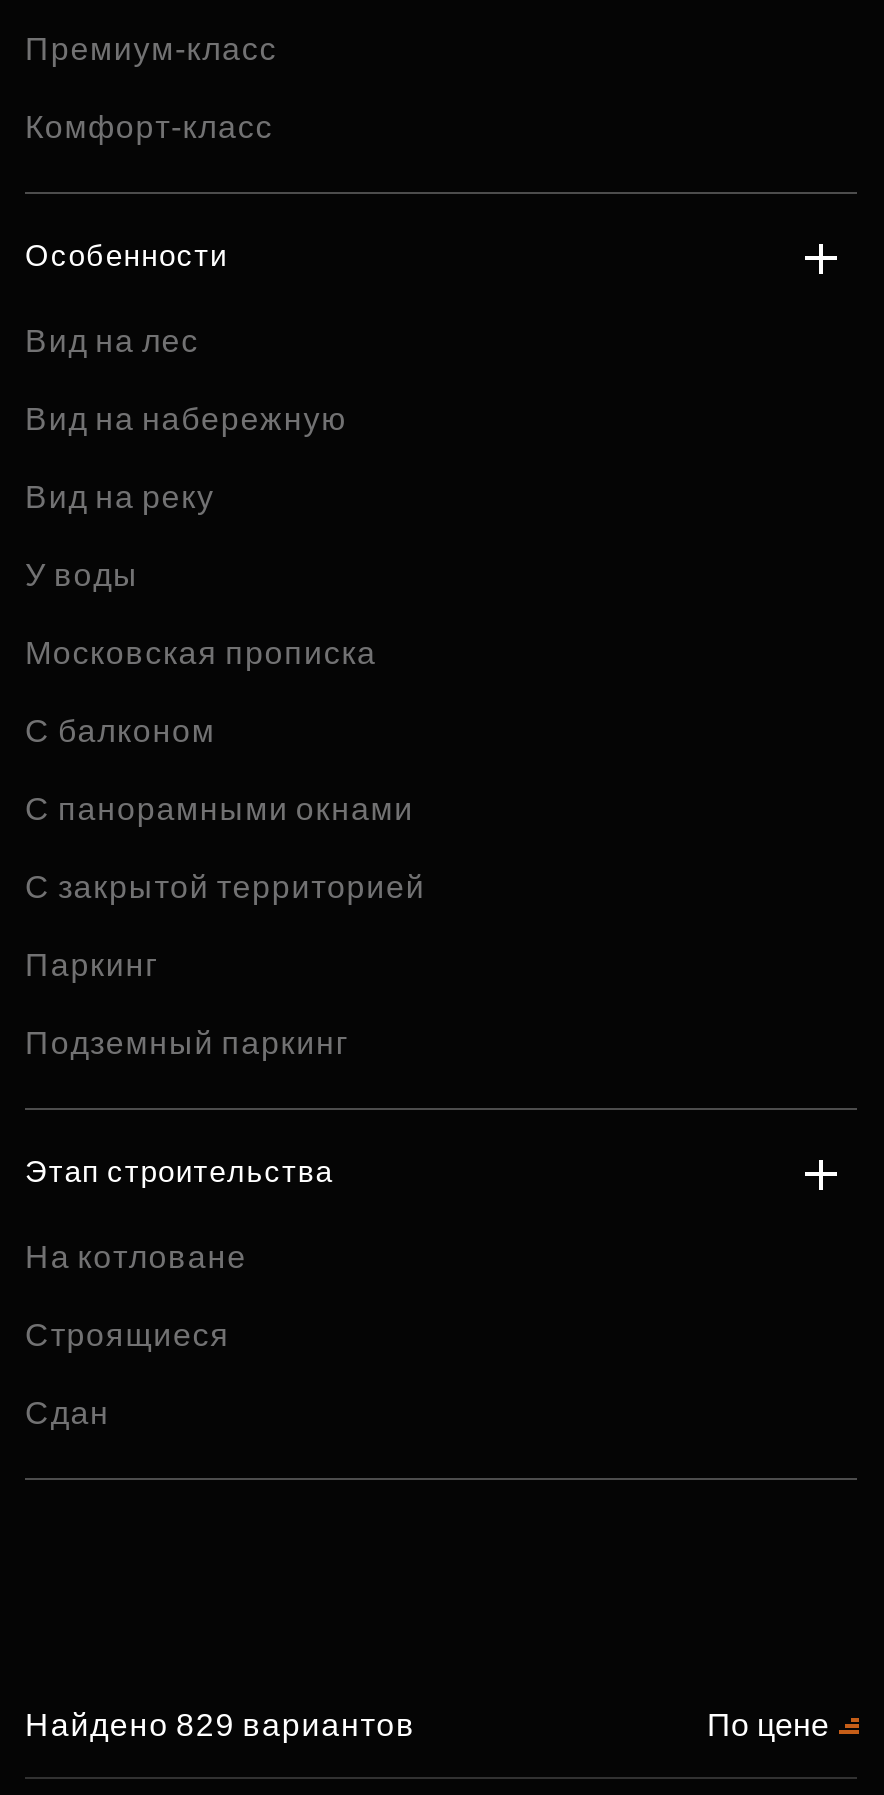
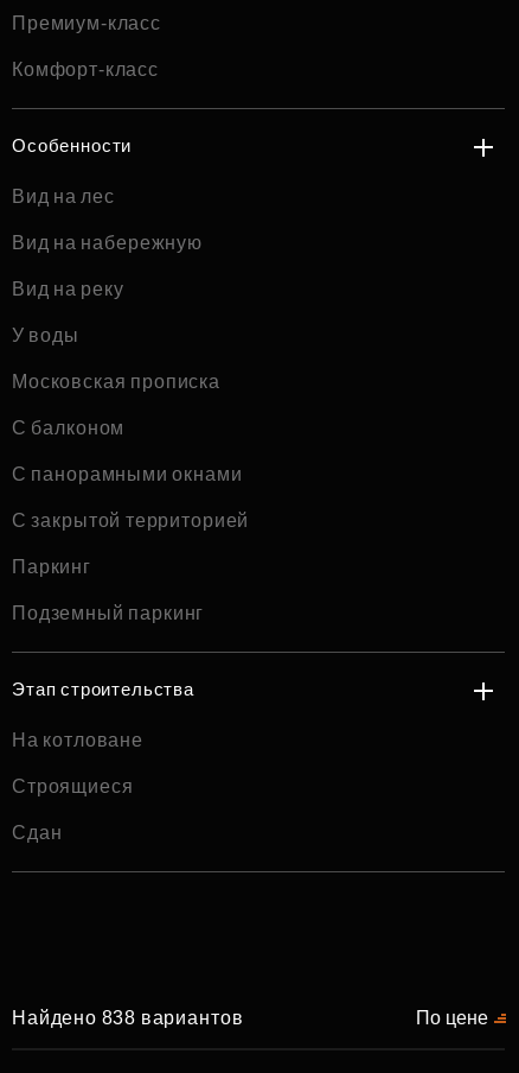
[25,1708,416,1742] Найдено 829 вариантов -> [12,1008,243,1028] Найдено 838 вариантов

